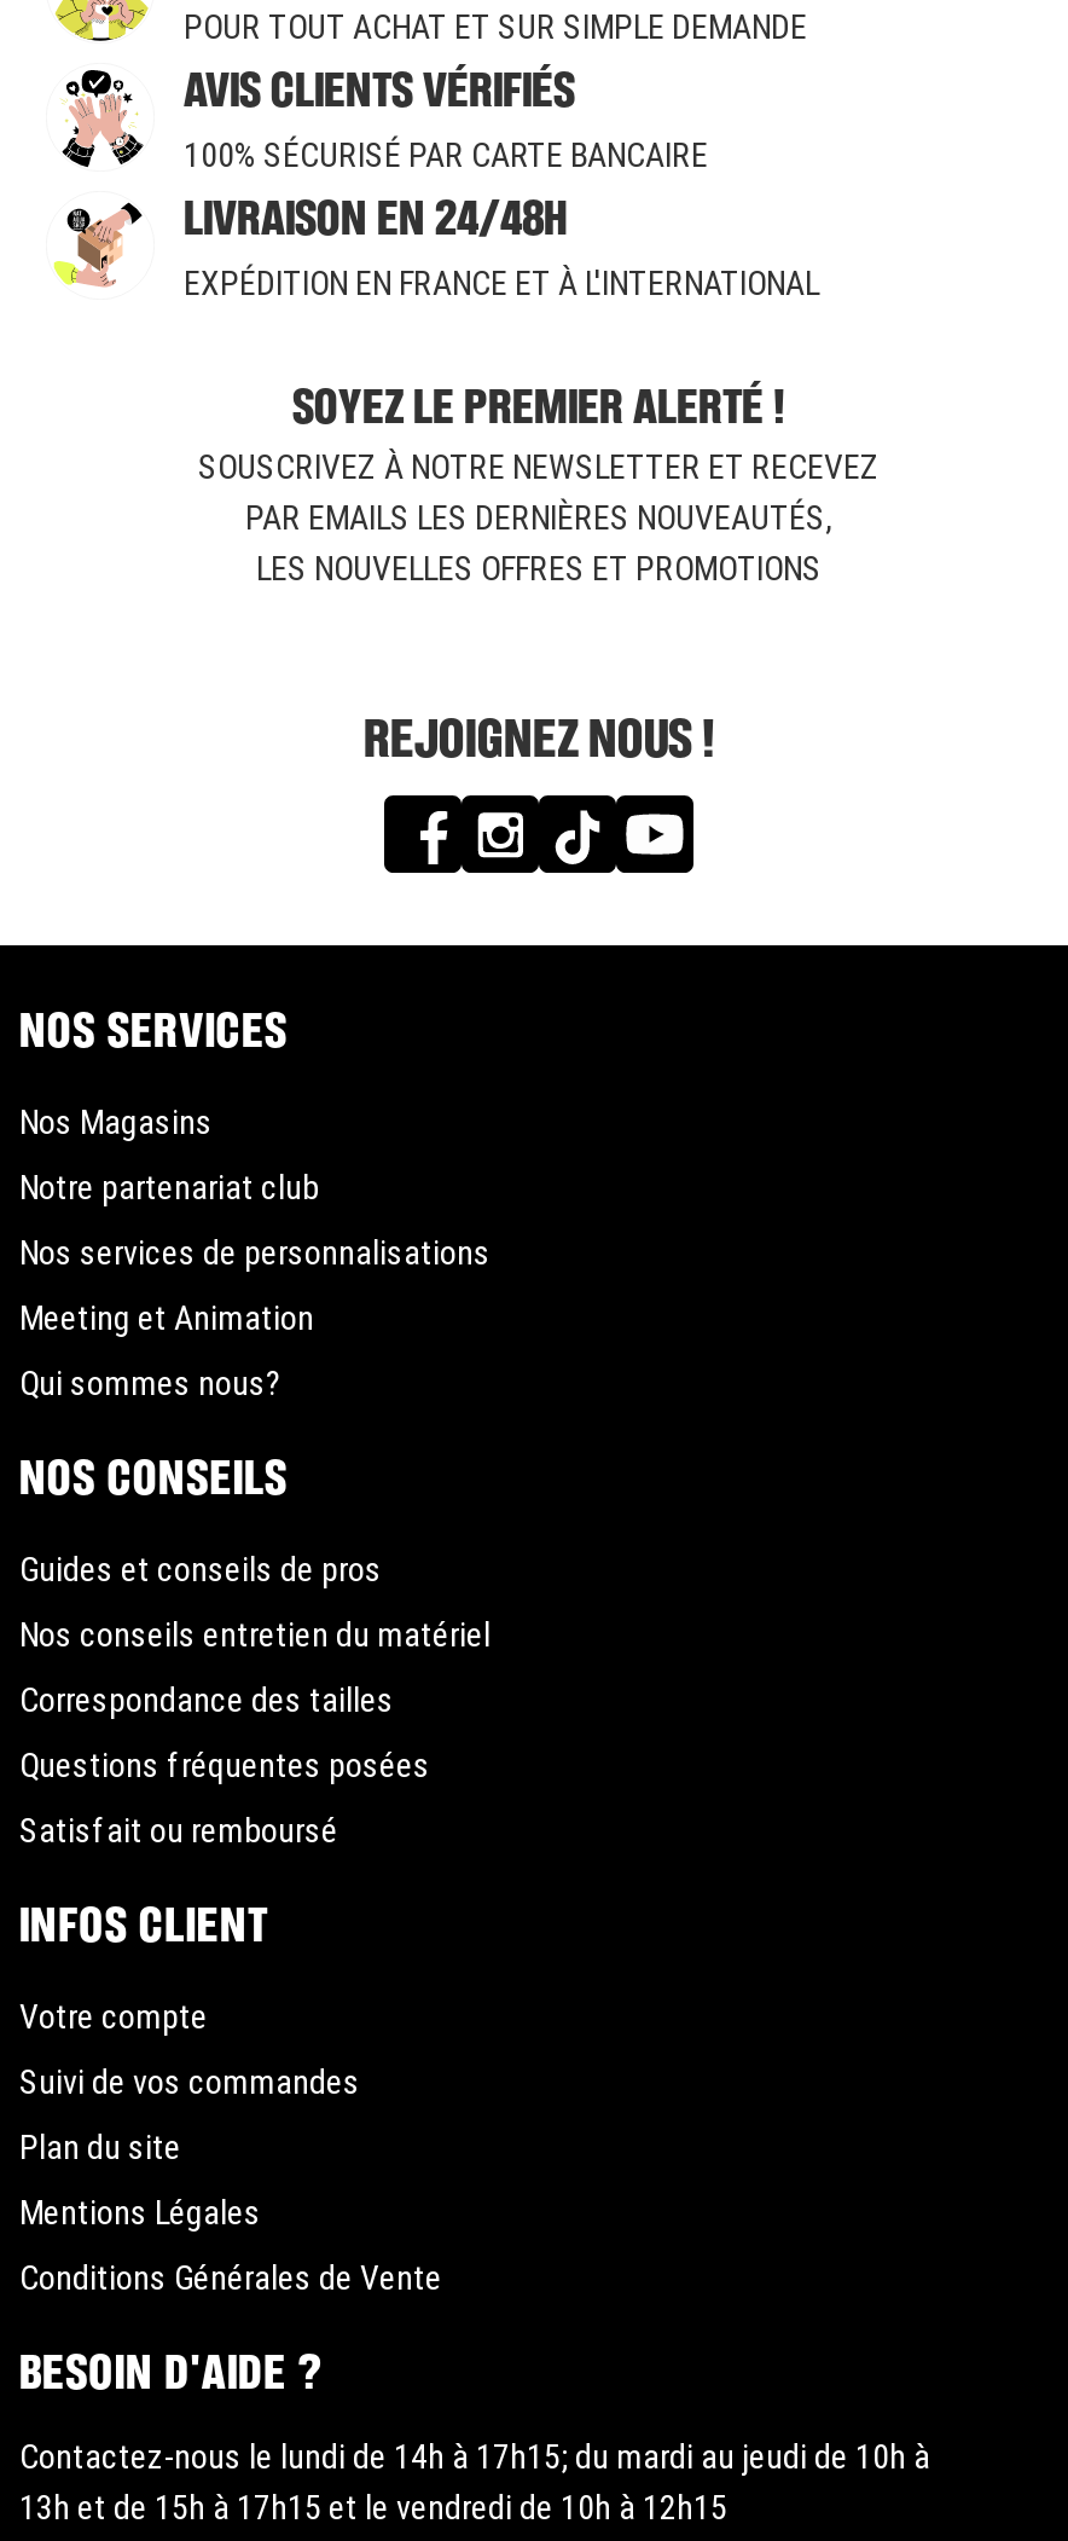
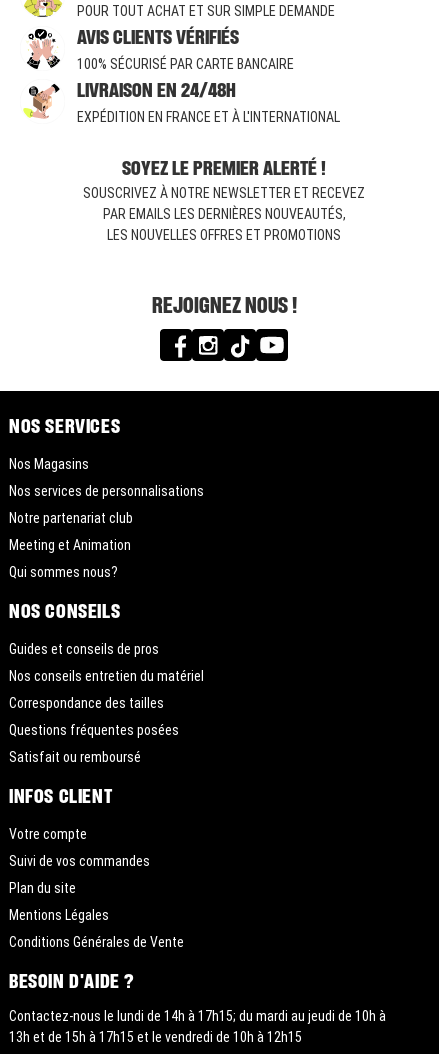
moved [19,1168,319,1207] -> [9,510,133,526]: Notre partenariat club
moved [19,1234,491,1272] -> [9,483,204,499]: Nos services de personnalisations

